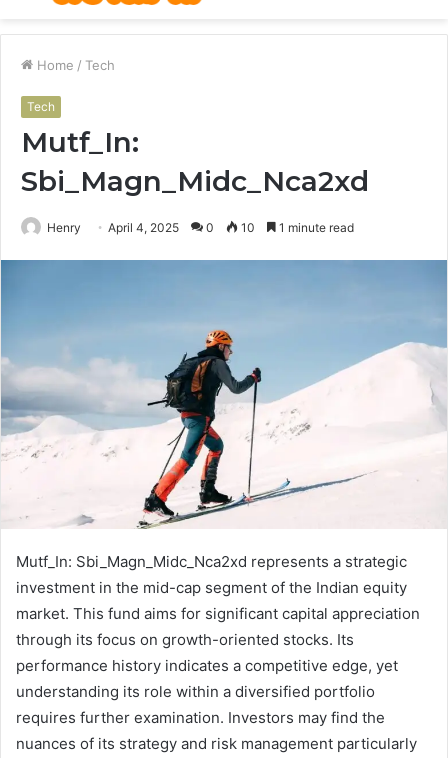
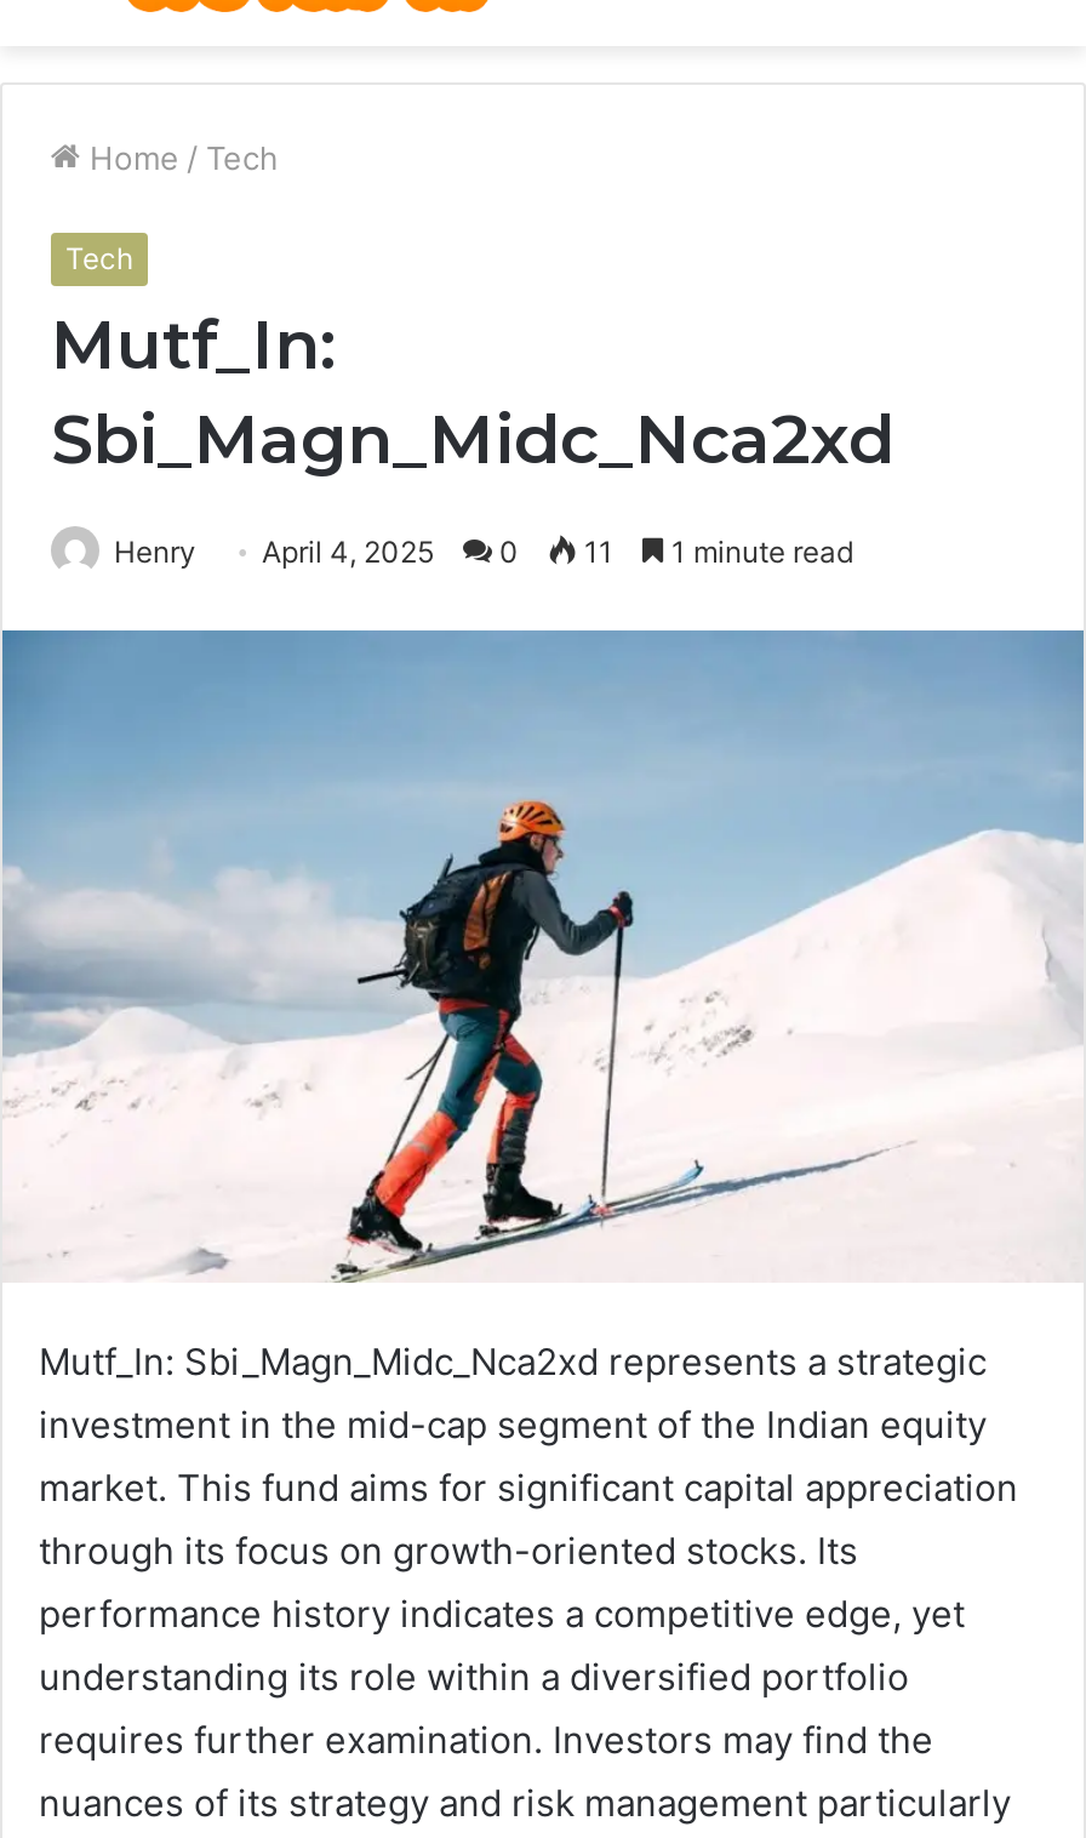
[47,220,354,235] Henry April 4, 2025 0 10 1 minute read -> [114,534,853,571] Henry April 4, 2025 0 11 1 minute read

